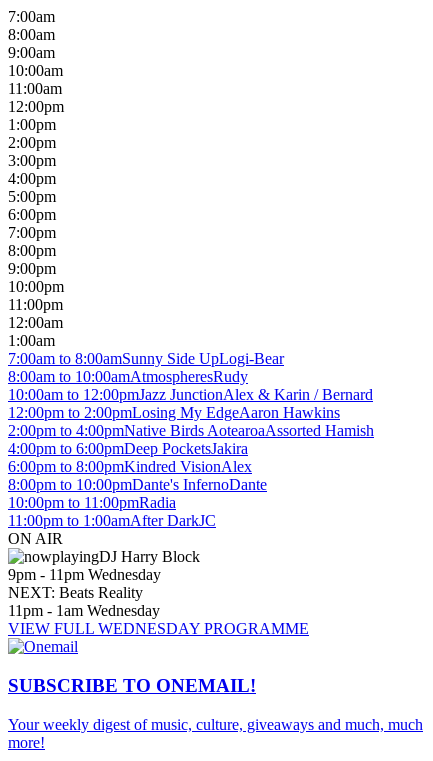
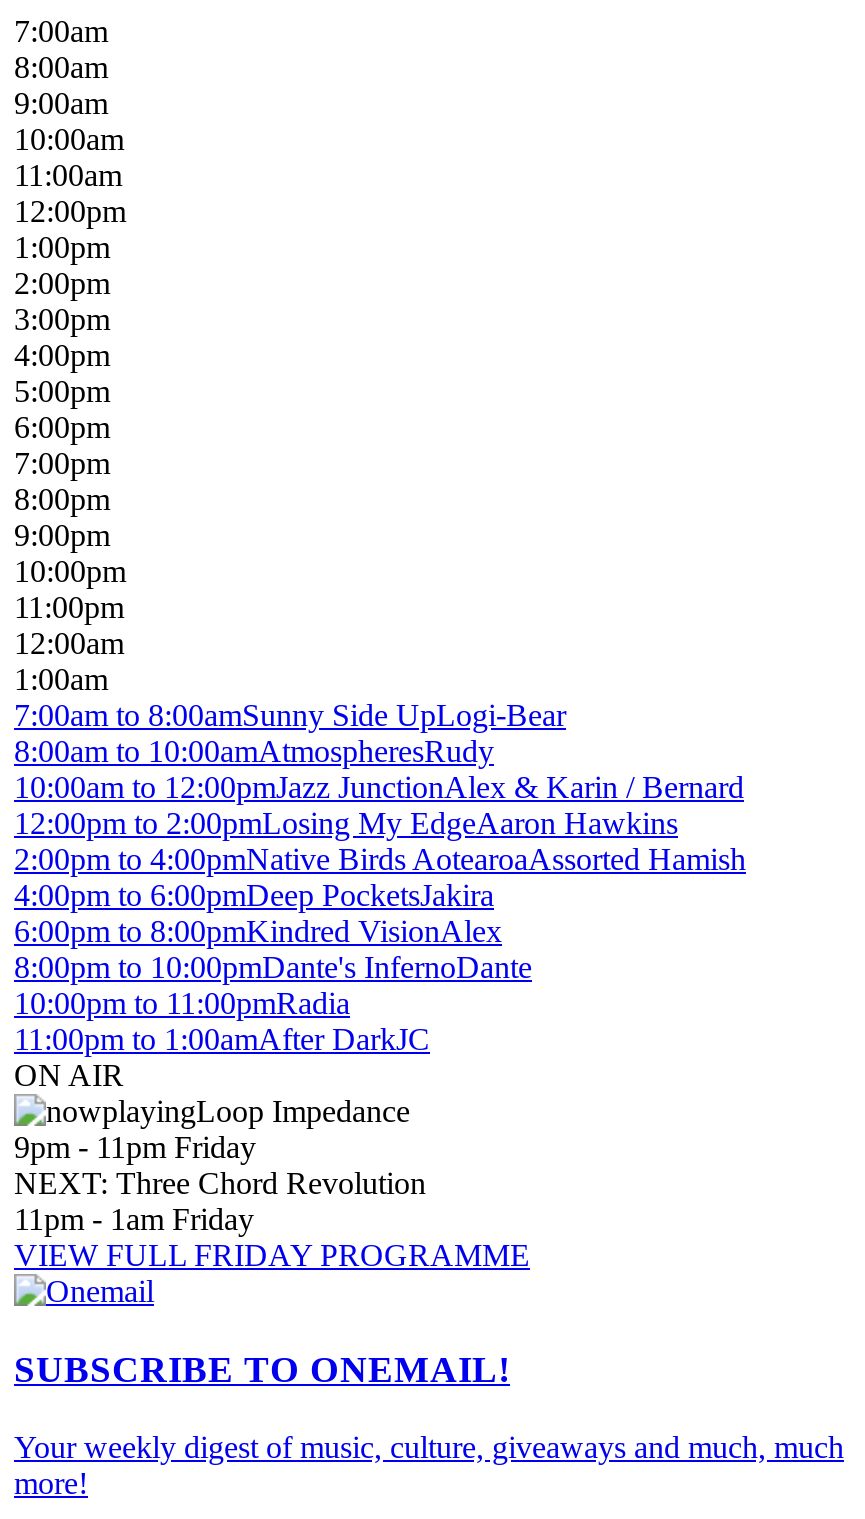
[8,548,309,637] DJ Harry Block | 9pm - 11pm Wednesday | NEXT: Beats Reality | 11pm - 1am Wednesday | VIEW FULL WEDNESDAY PROGRAMME -> [14,1095,530,1273] Loop Impedance | 9pm - 11pm Friday | NEXT: Three Chord Revolution | 11pm - 1am Friday | VIEW FULL FRIDAY PROGRAMME

